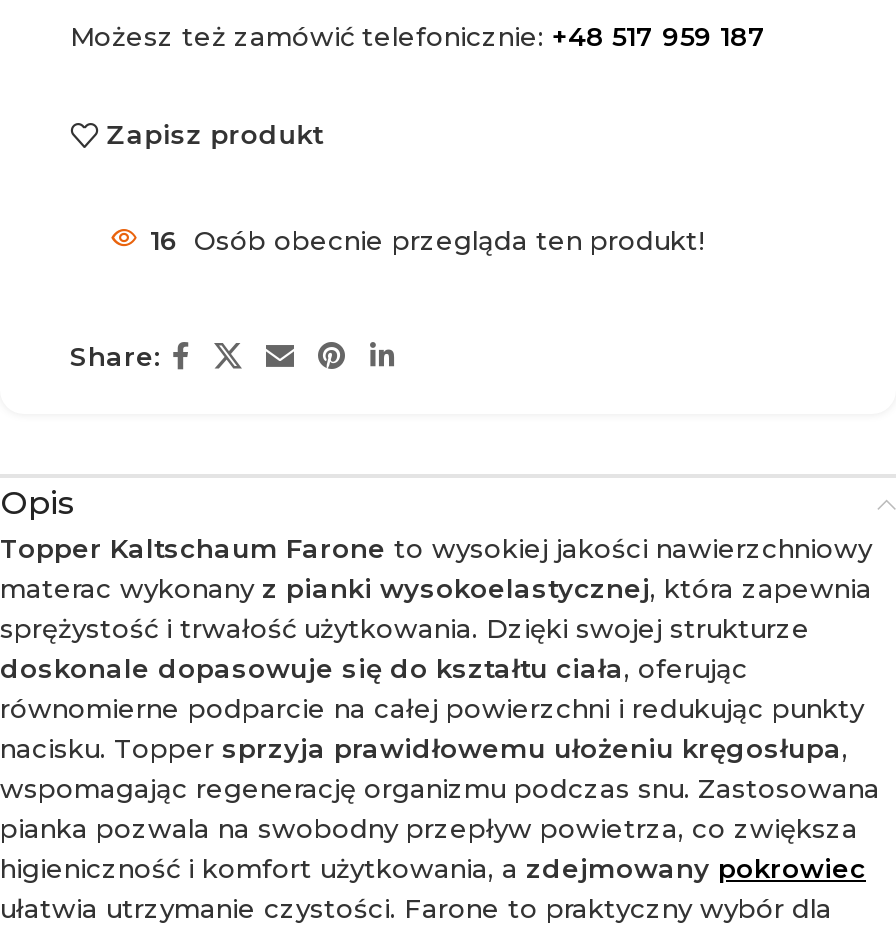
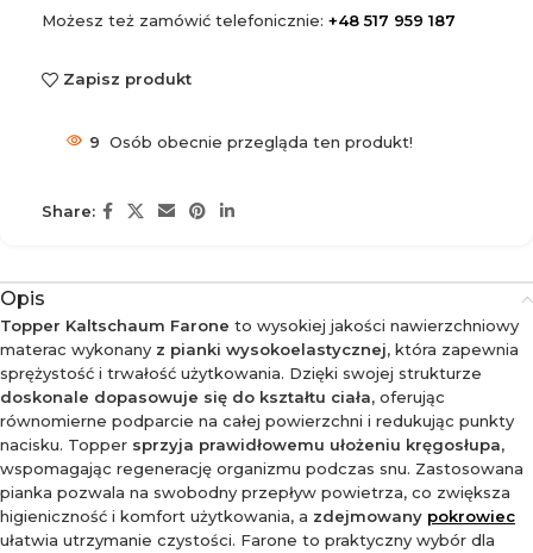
[150,224,704,256] 16 Osób obecnie przegląda ten produkt! -> [89,132,413,151] 9 Osób obecnie przegląda ten produkt!

